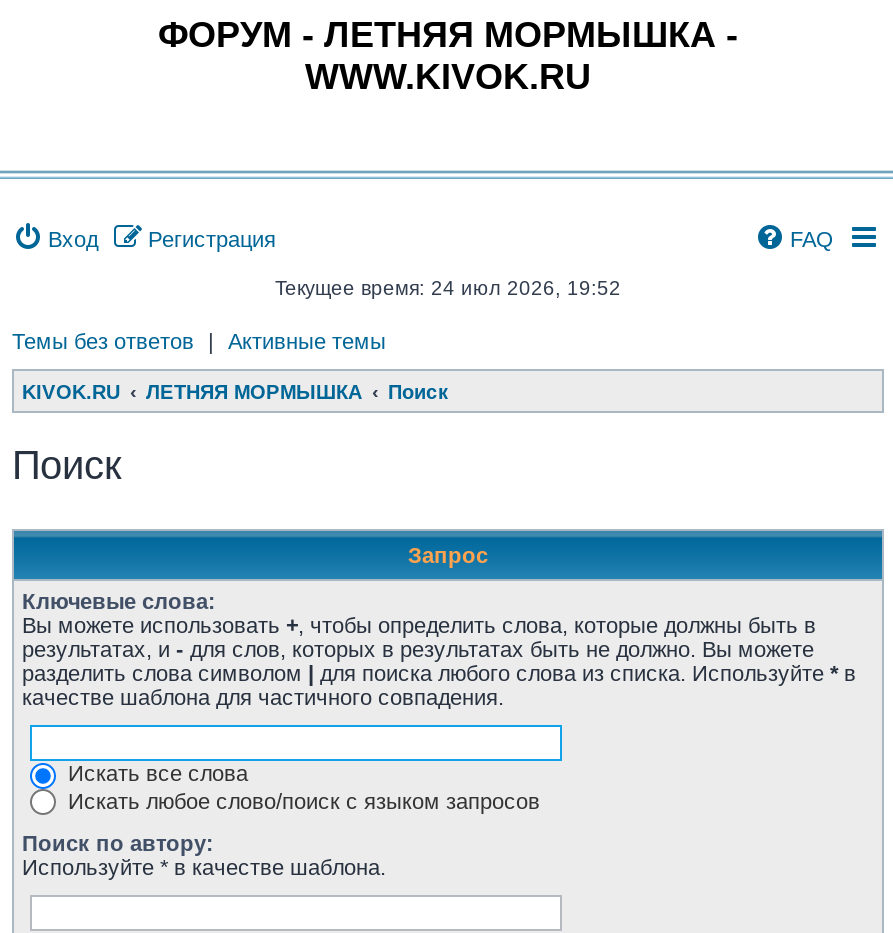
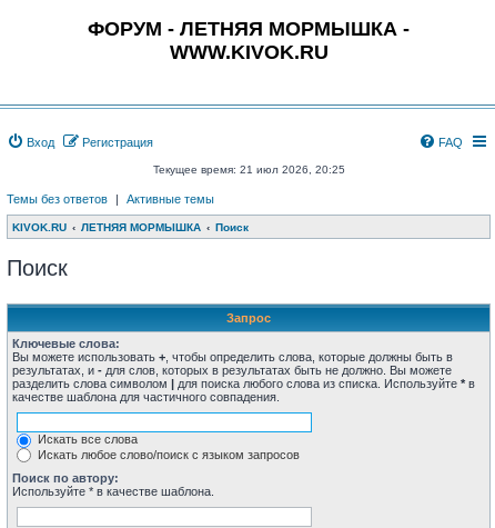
[275,277,621,299] Текущее время: 24 июл 2026, 19:52 -> [153,163,345,176] Текущее время: 21 июл 2026, 20:25

